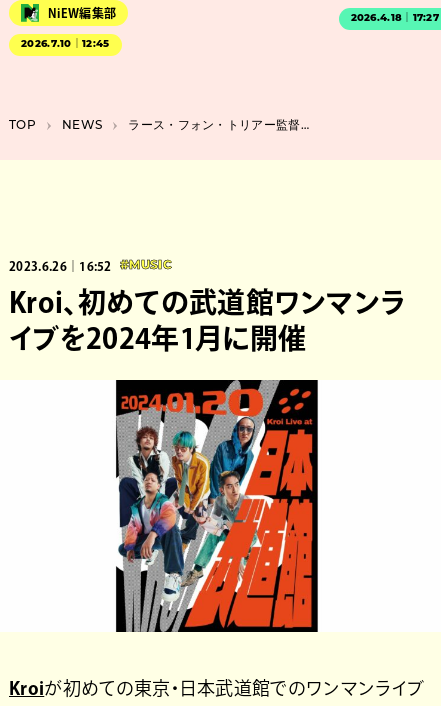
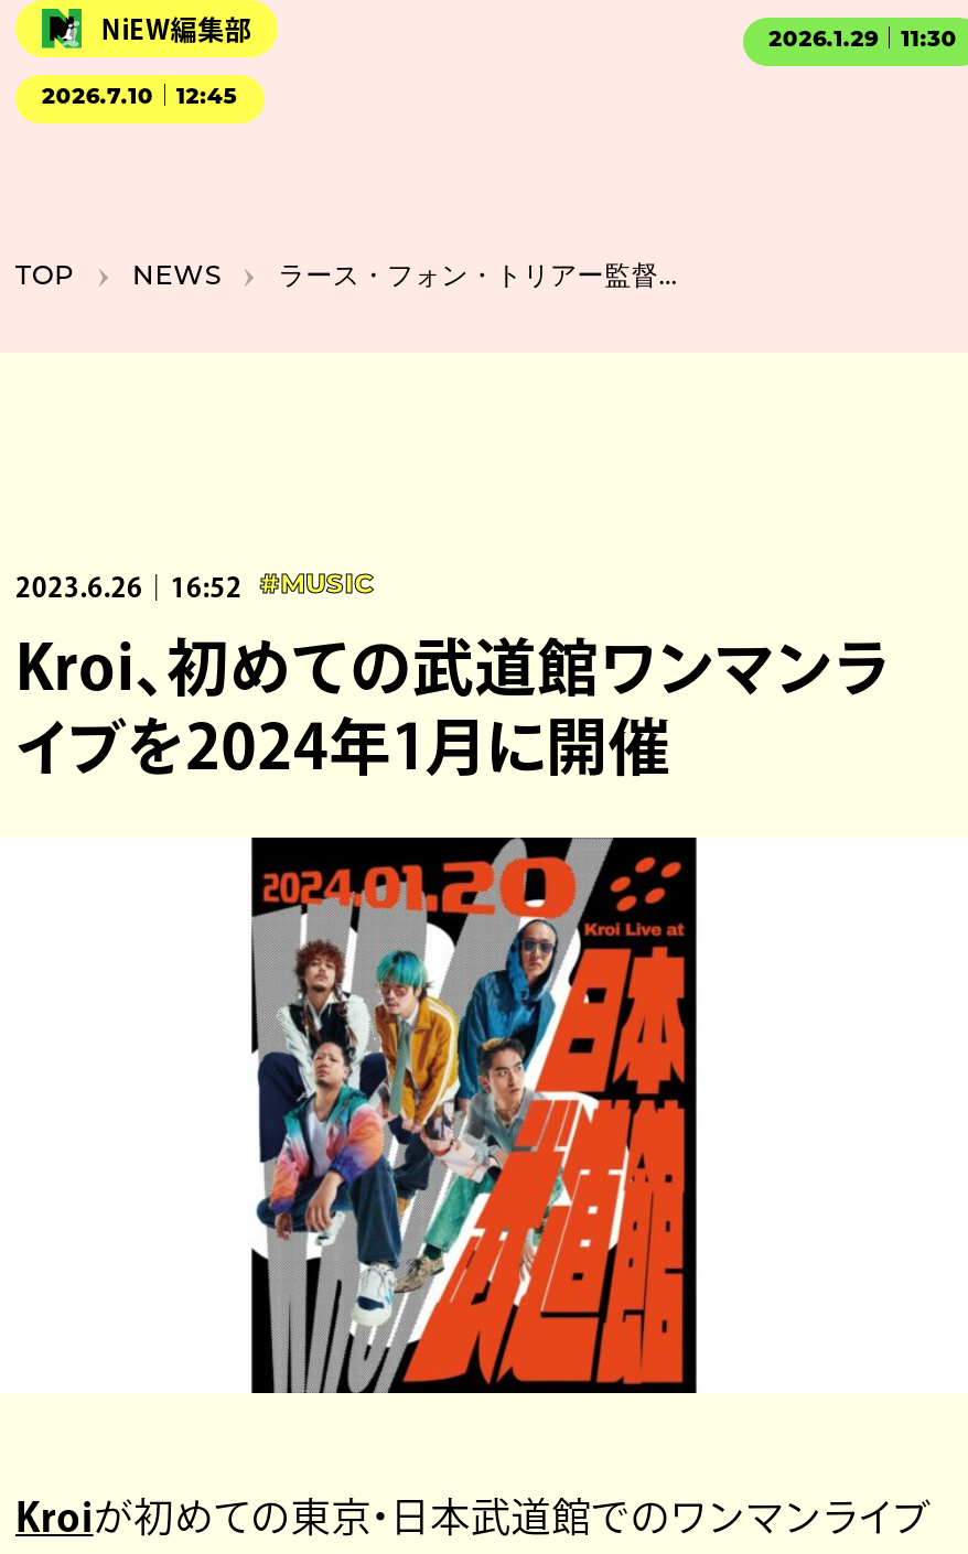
[351,13,439,24] 2026.4.18｜17:27 -> [769,28,957,53] 2026.1.29｜11:30

